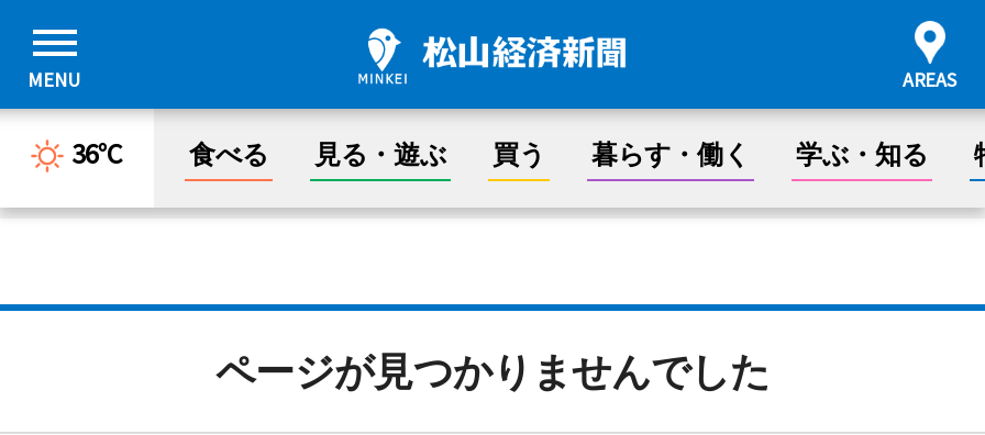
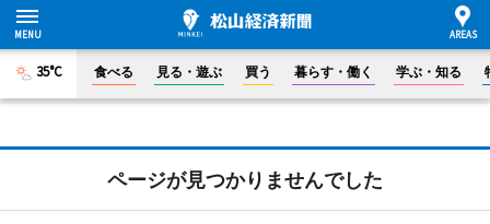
[71,136,124,174] 36°C -> [36,63,62,81] 35°C

